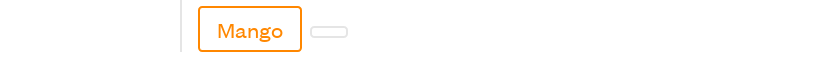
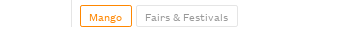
none -> [145,7,228,25] Fairs & Festivals

